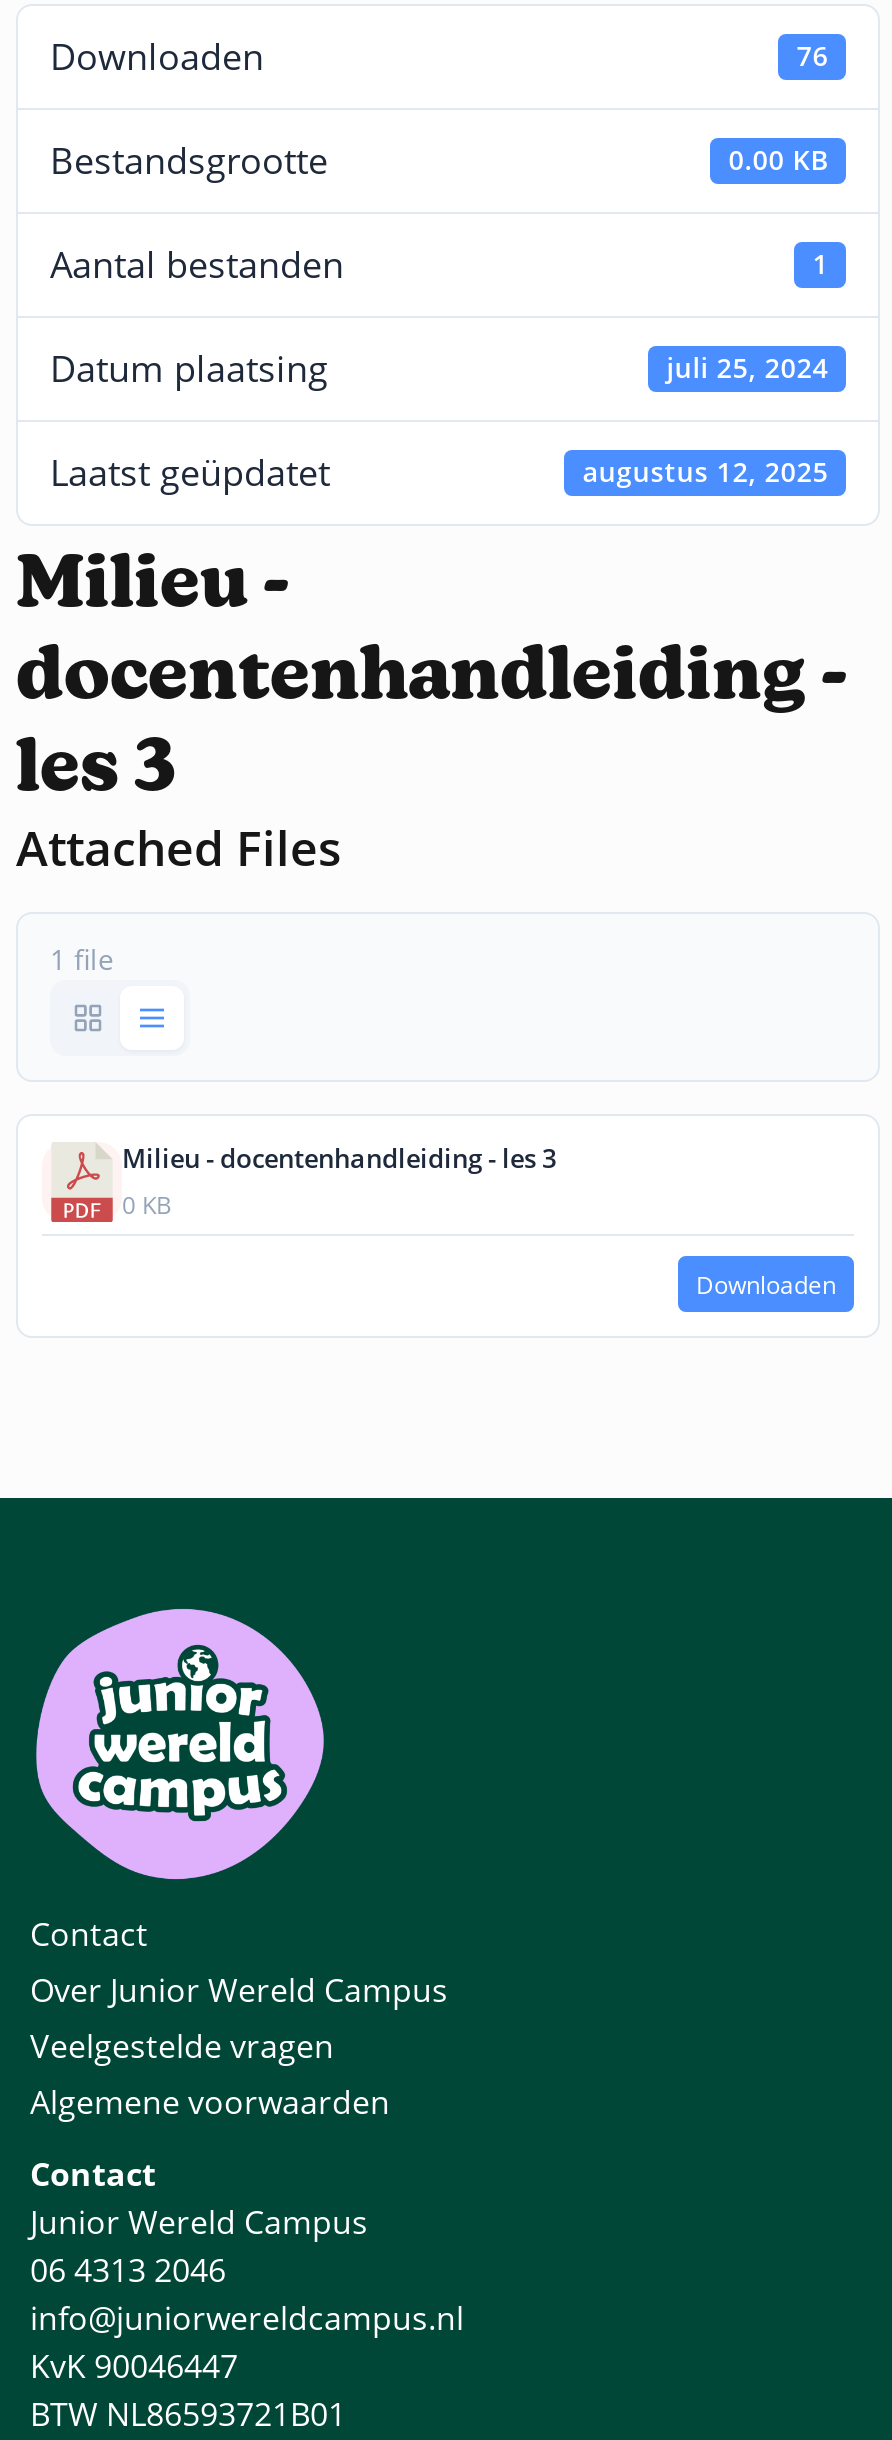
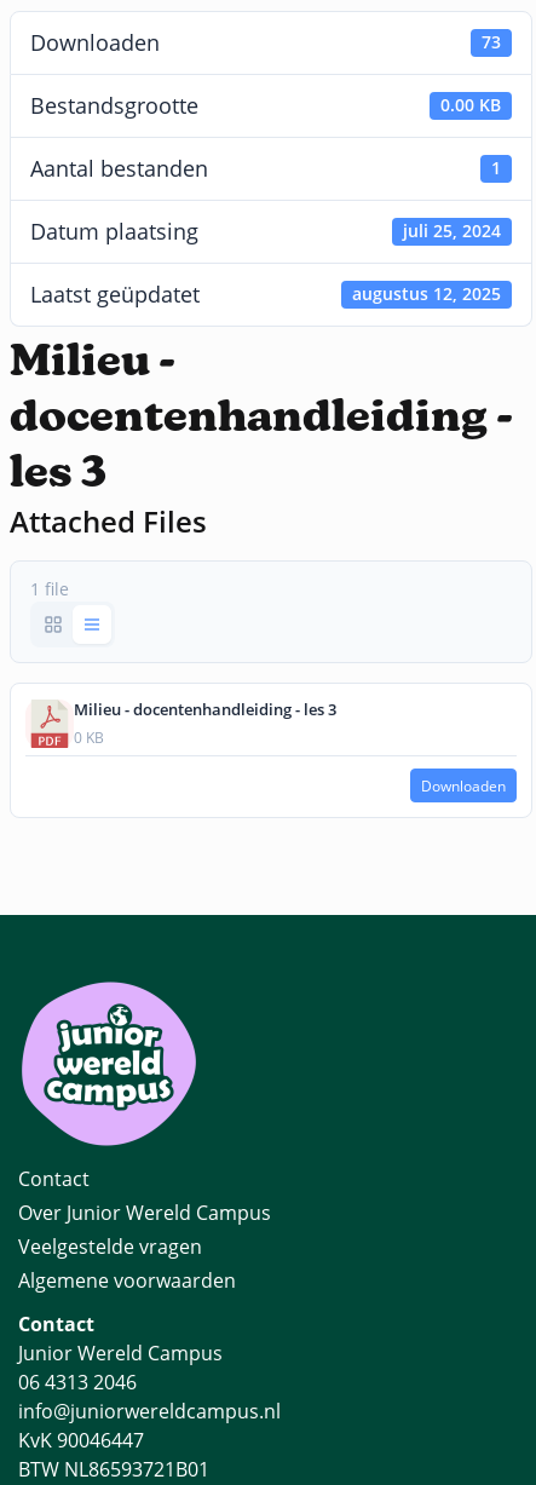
[796,38,828,74] 76 -> [482,31,501,53] 73

